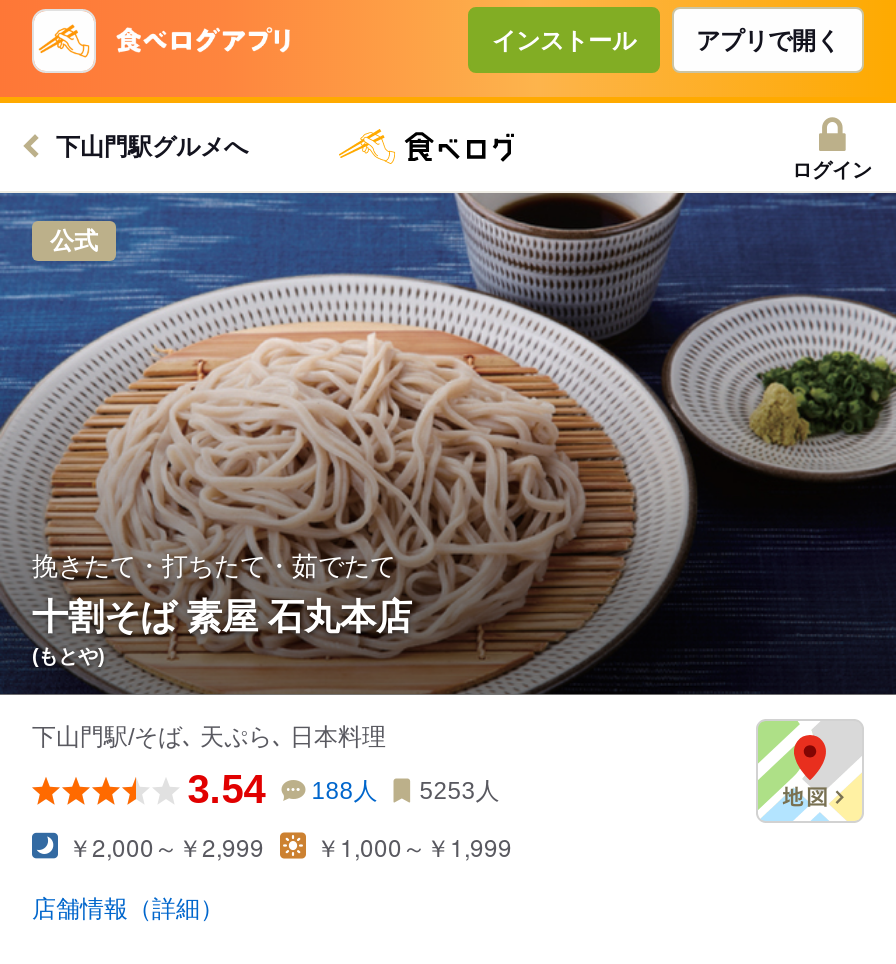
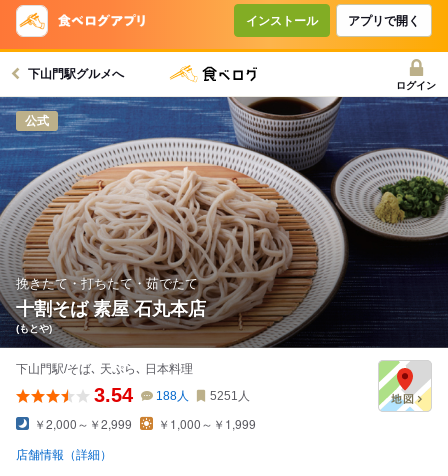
[188,767,500,811] 3.54 188人 5253人 -> [94,384,250,406] 3.54 188人 5251人

